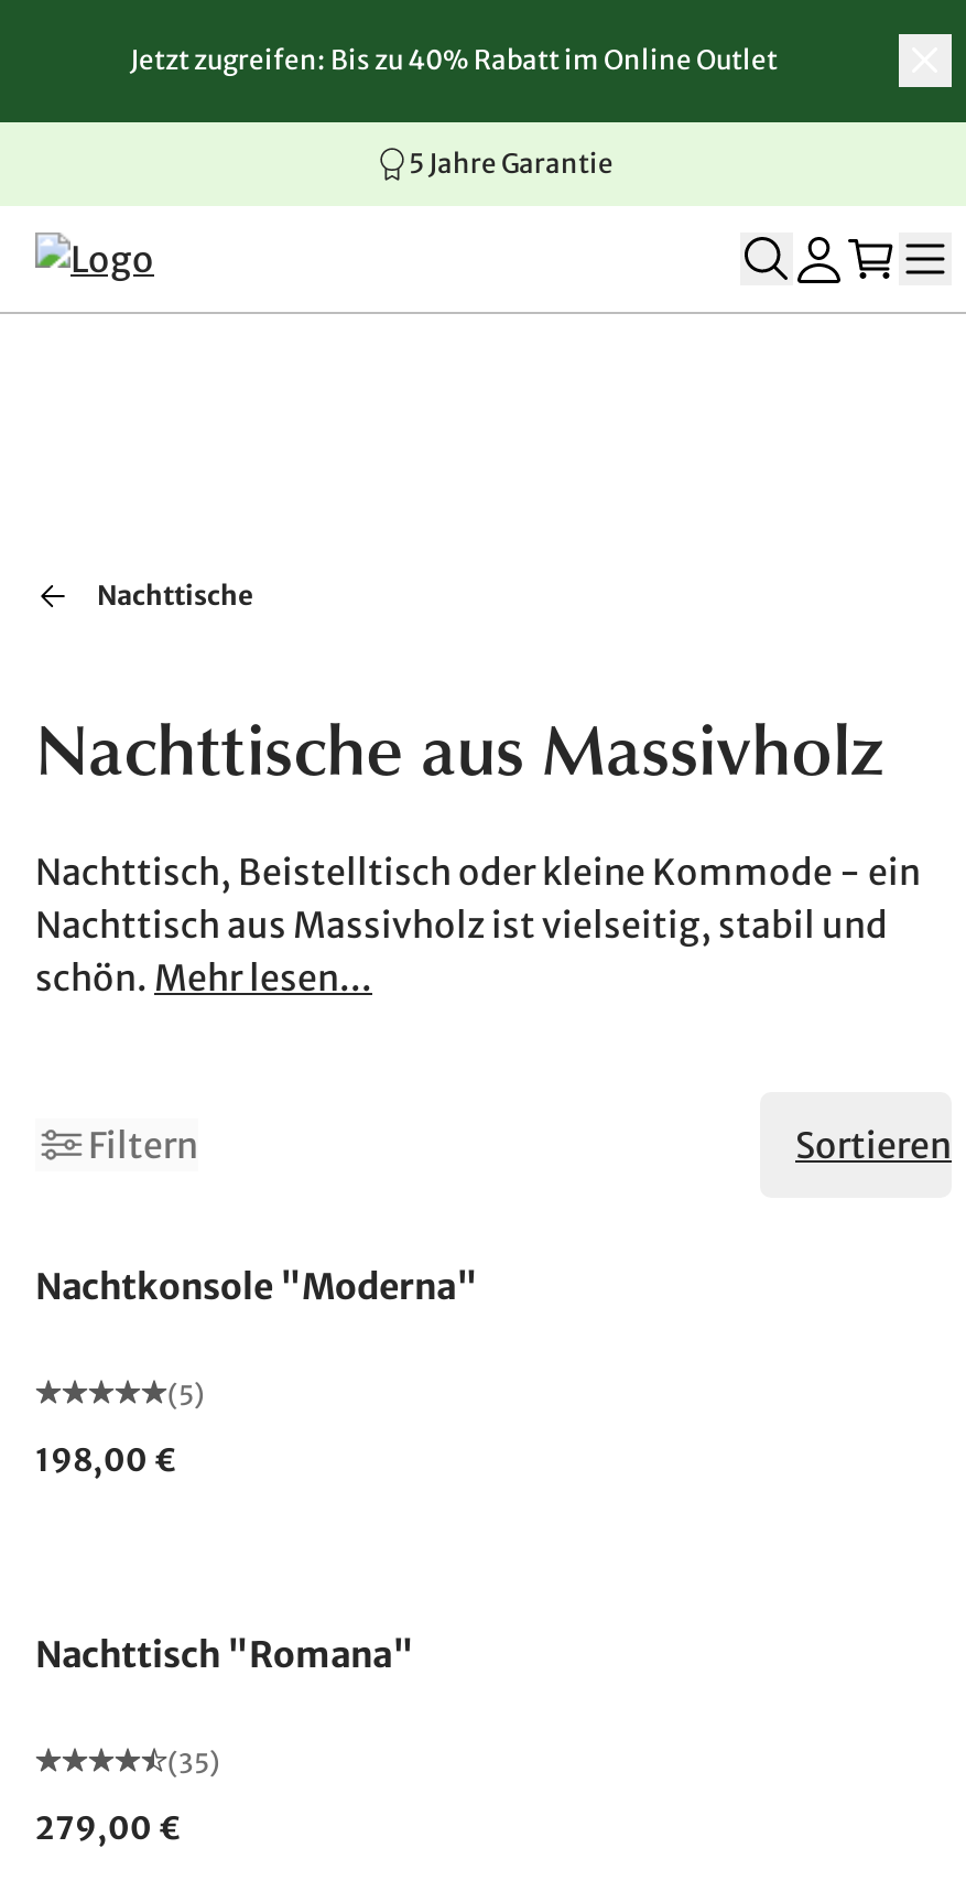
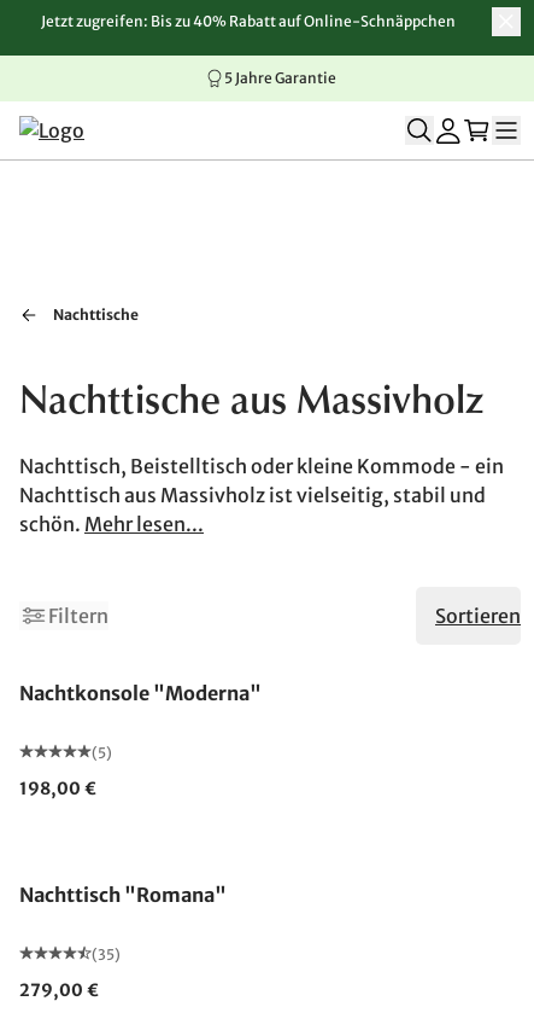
[130,43,778,76] Jetzt zugreifen: Bis zu 40% Rabatt im Online Outlet -> [41,12,456,30] Jetzt zugreifen: Bis zu 40% Rabatt auf Online-Schnäppchen

